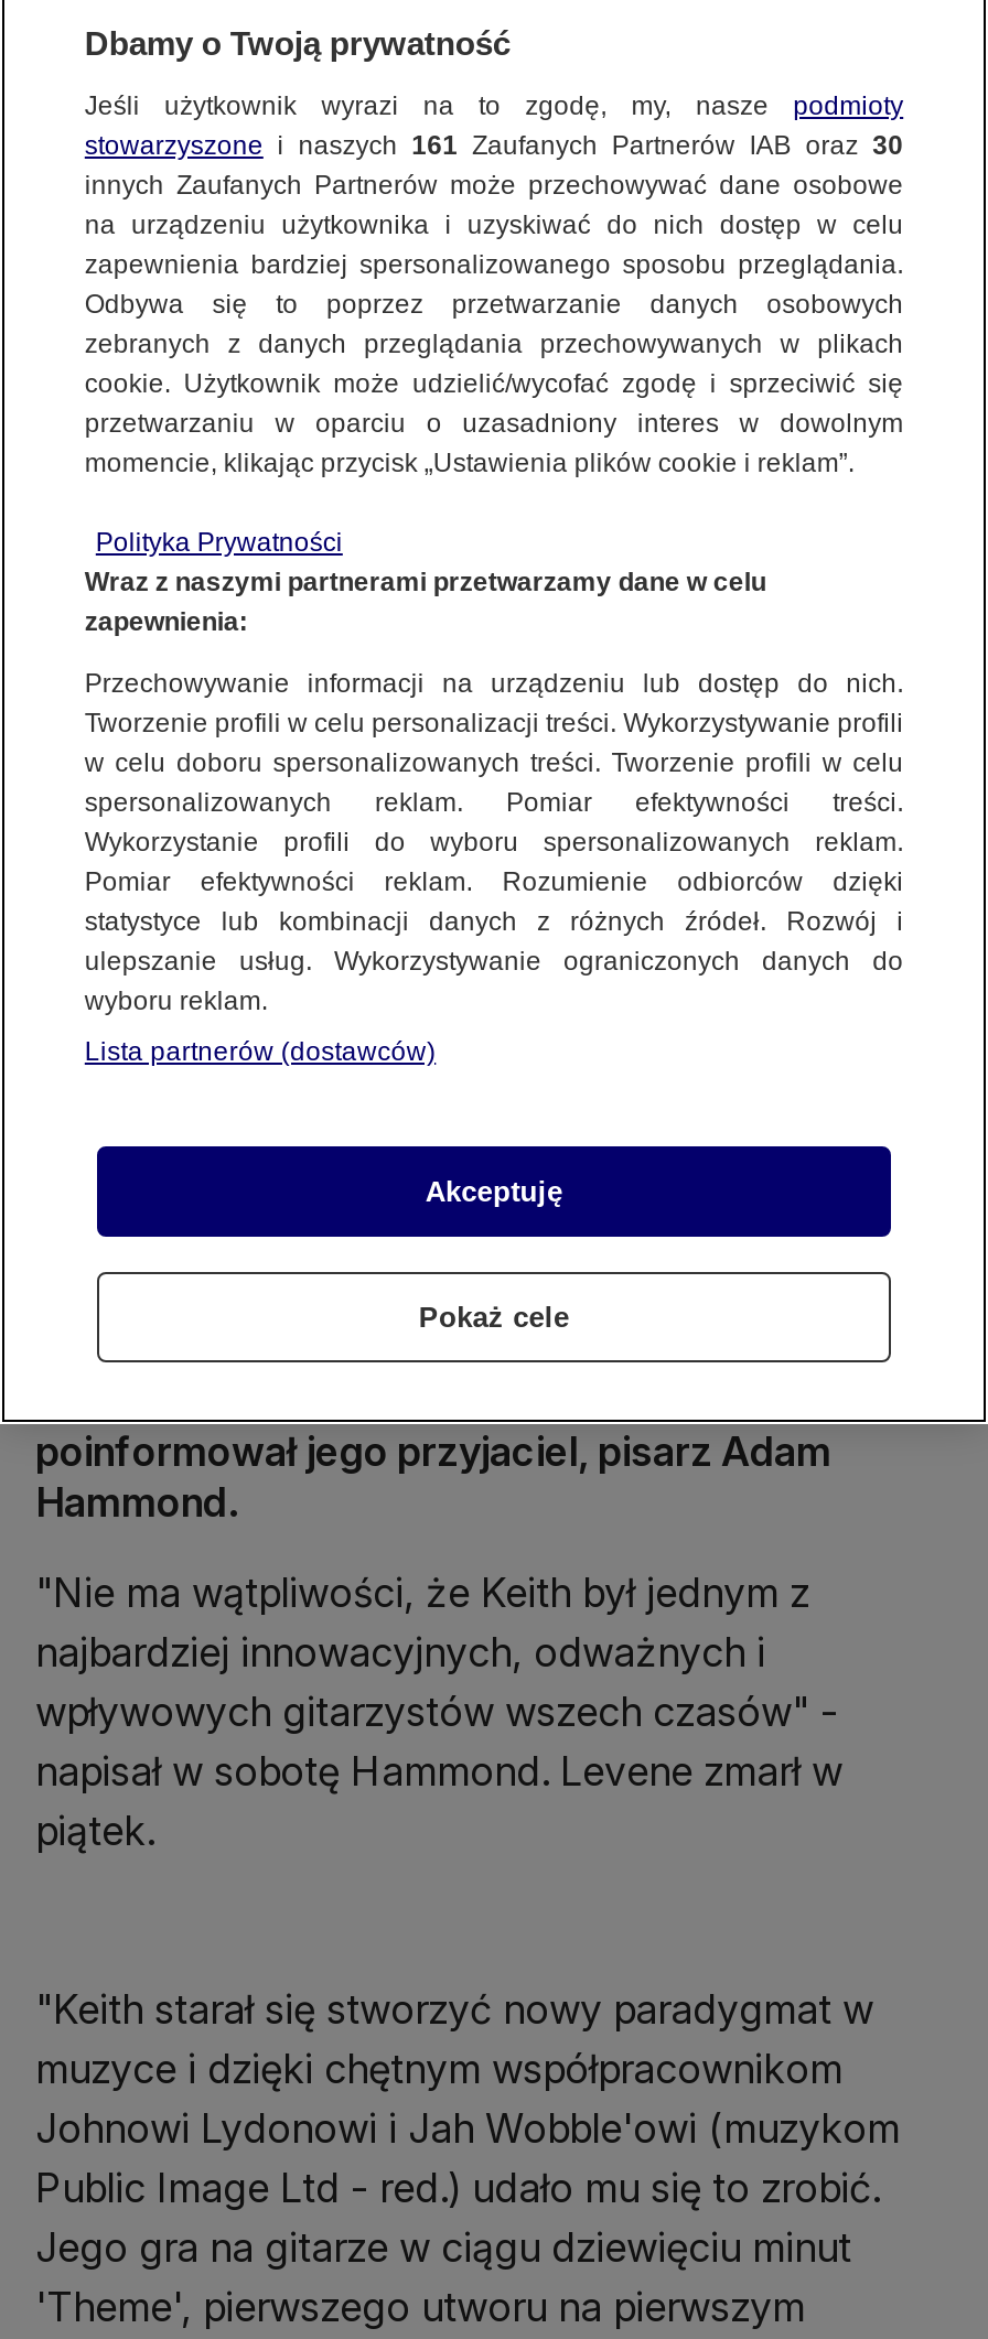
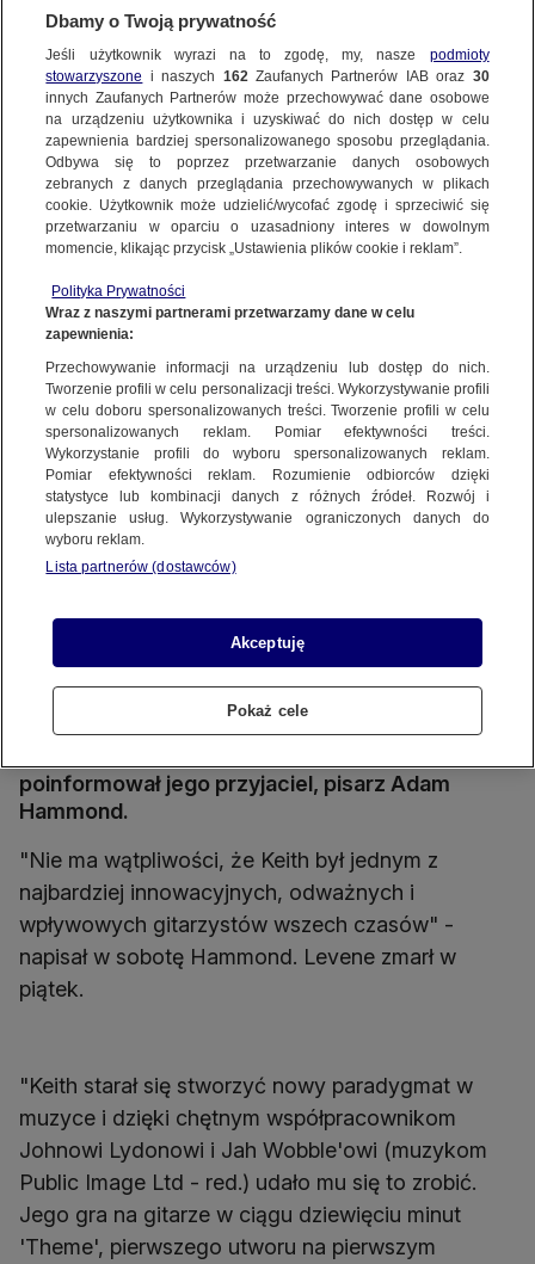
[85,130,903,161] stowarzyszone i naszych 161 Zaufanych Partnerów IAB oraz 30 -> [46,68,489,85] stowarzyszone i naszych 162 Zaufanych Partnerów IAB oraz 30

